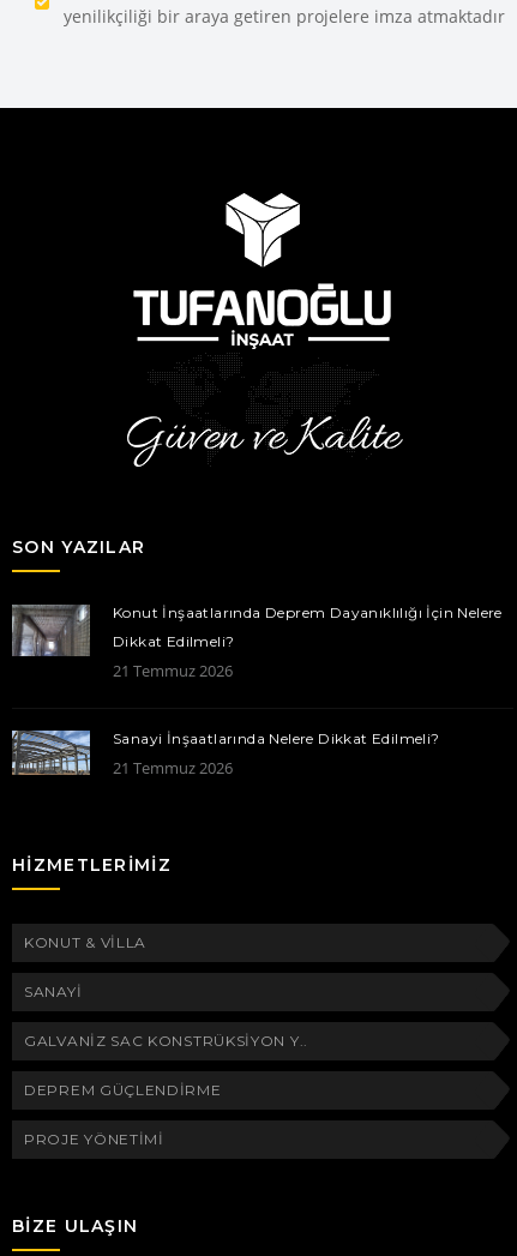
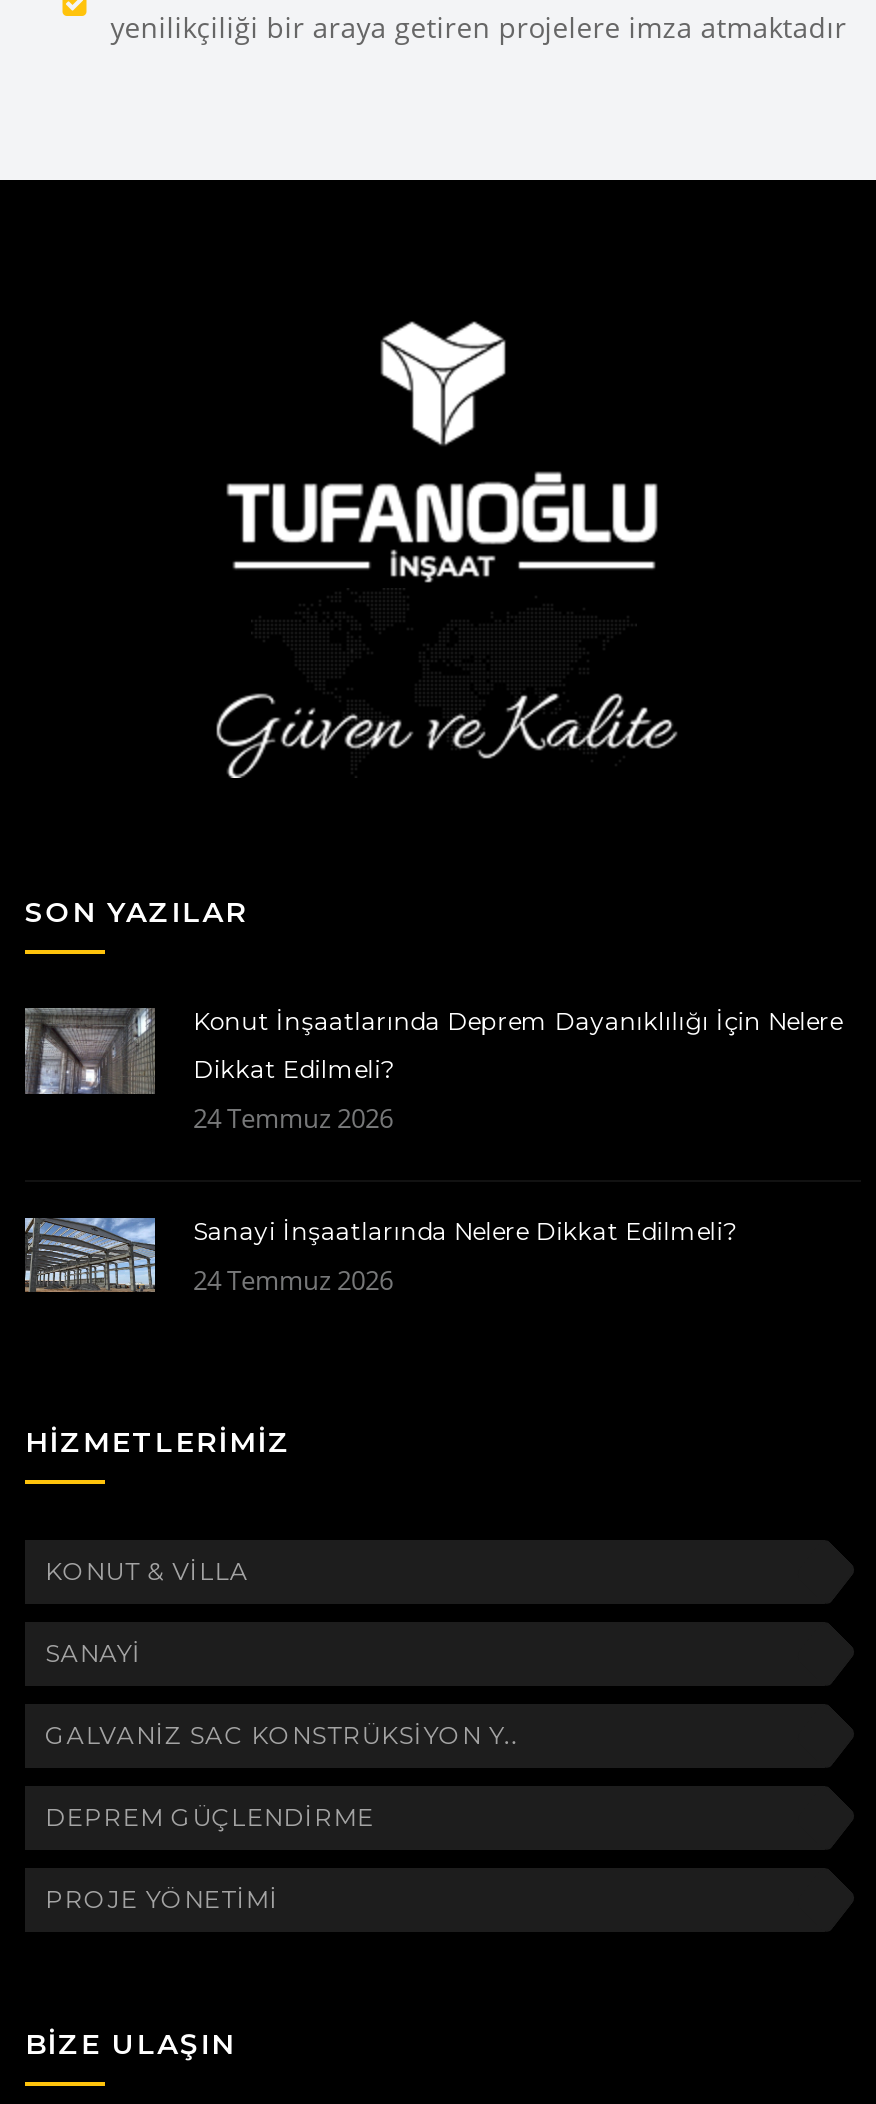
[113,659,233,681] 21 Temmuz 2026 -> [193,1099,393,1135] 24 Temmuz 2026
[113,756,233,778] 21 Temmuz 2026 -> [193,1261,393,1297] 24 Temmuz 2026

